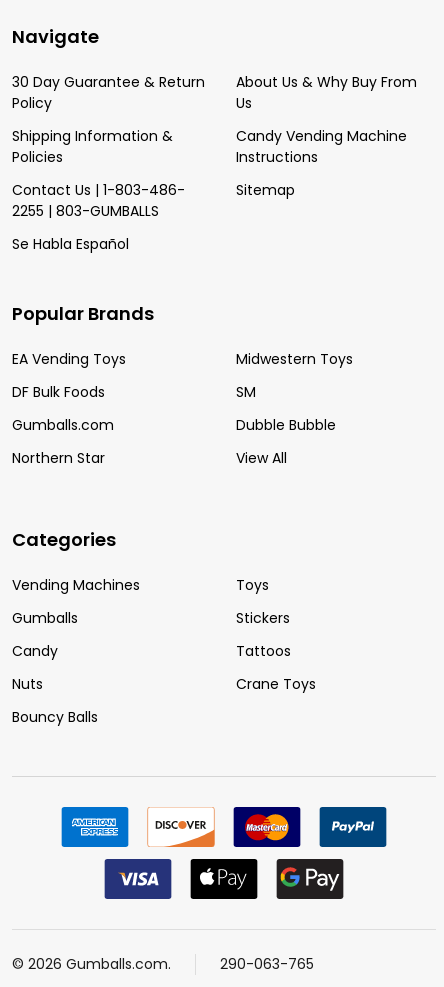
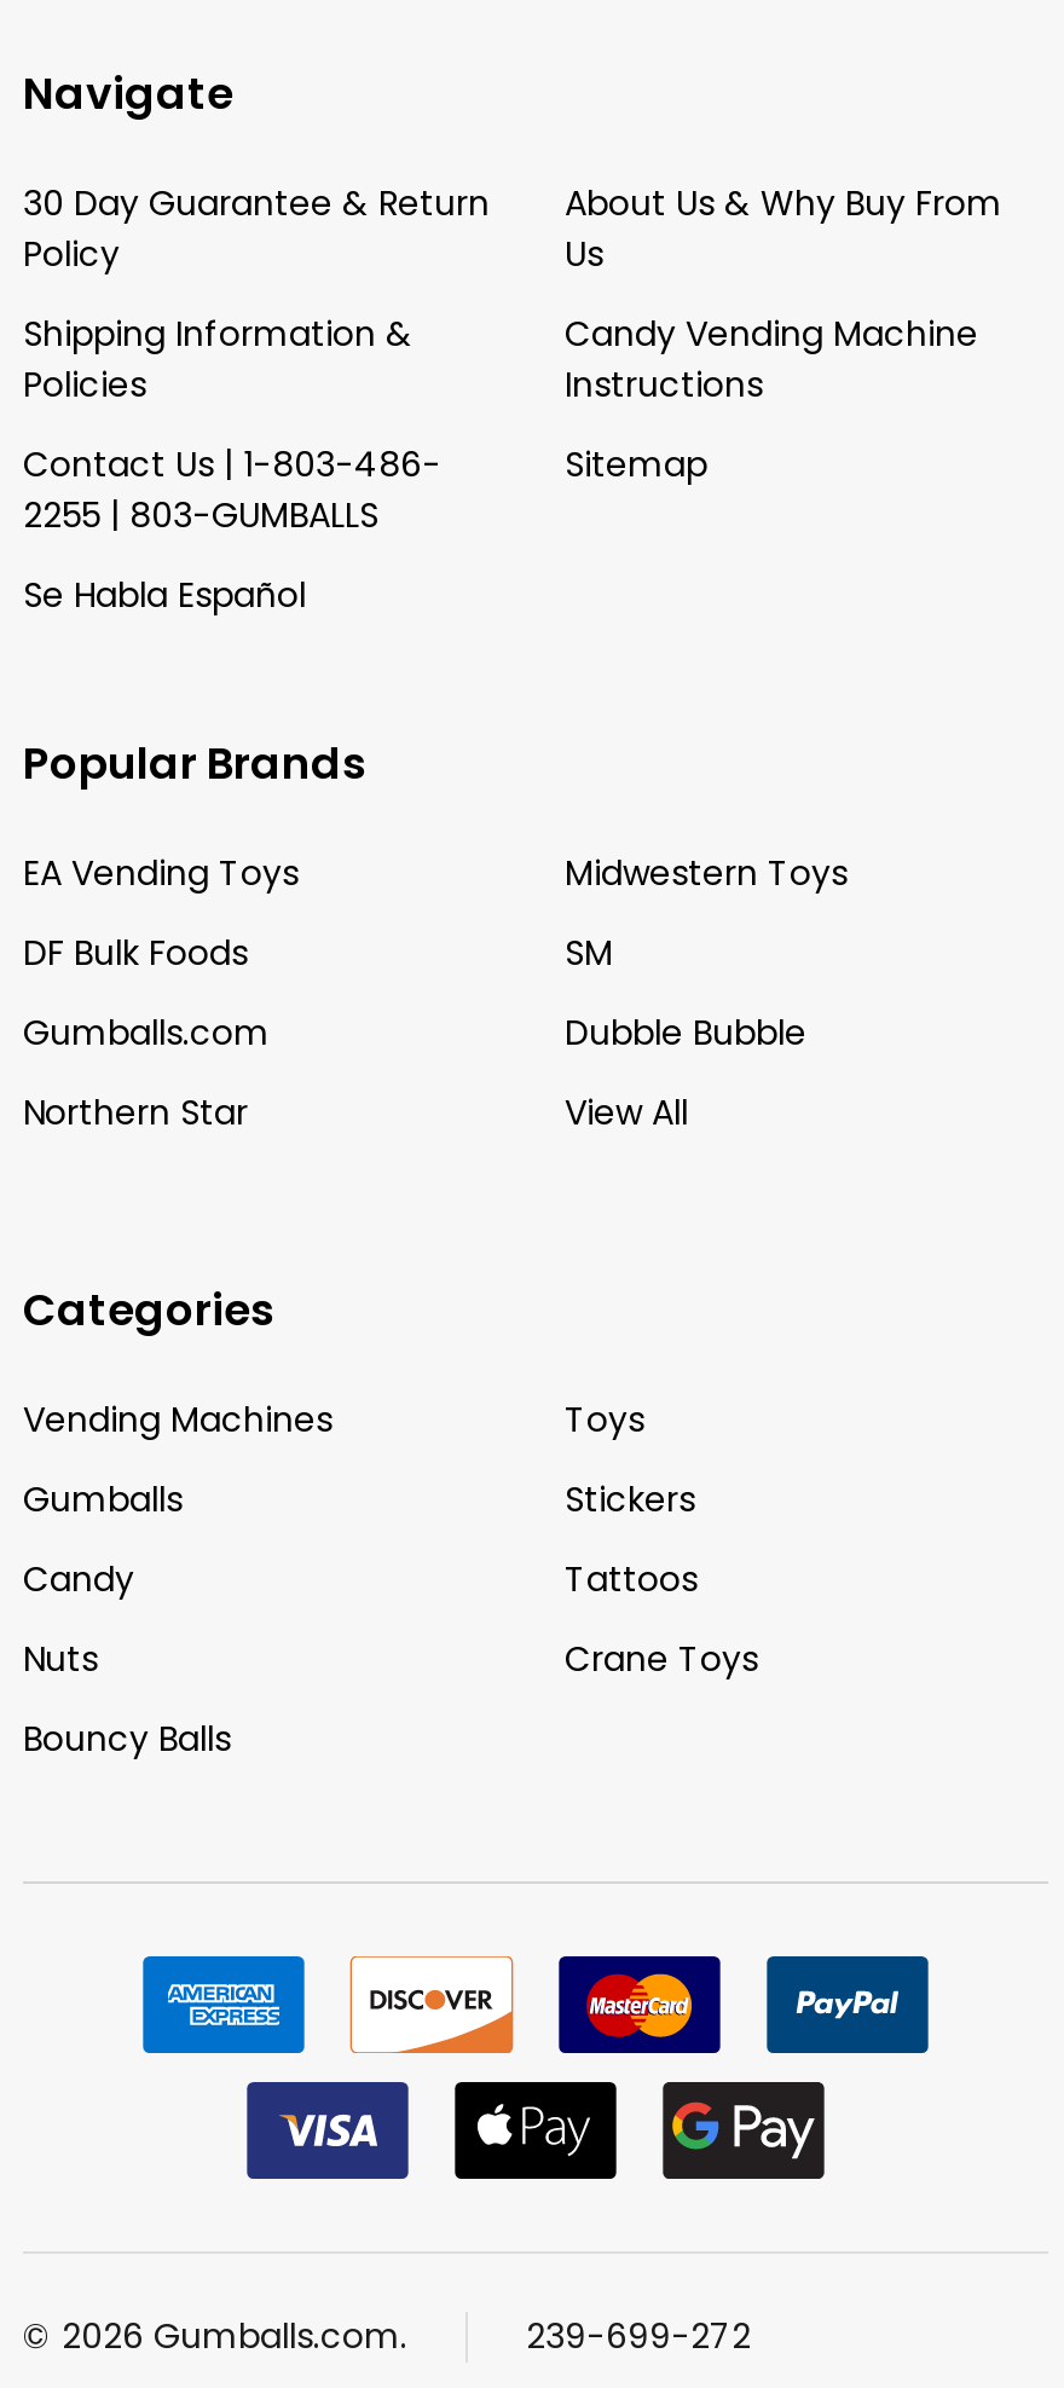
[220,954,314,974] 290-063-765 -> [526,2312,751,2360] 239-699-272

